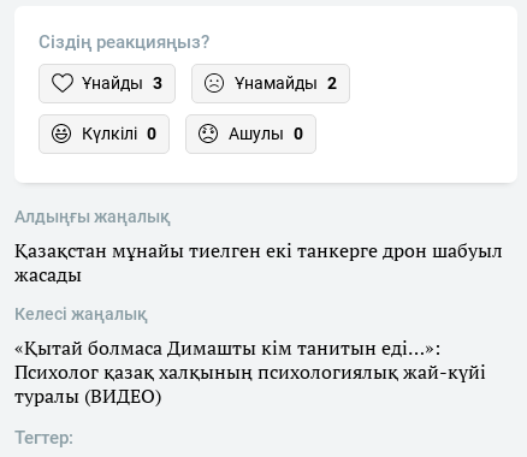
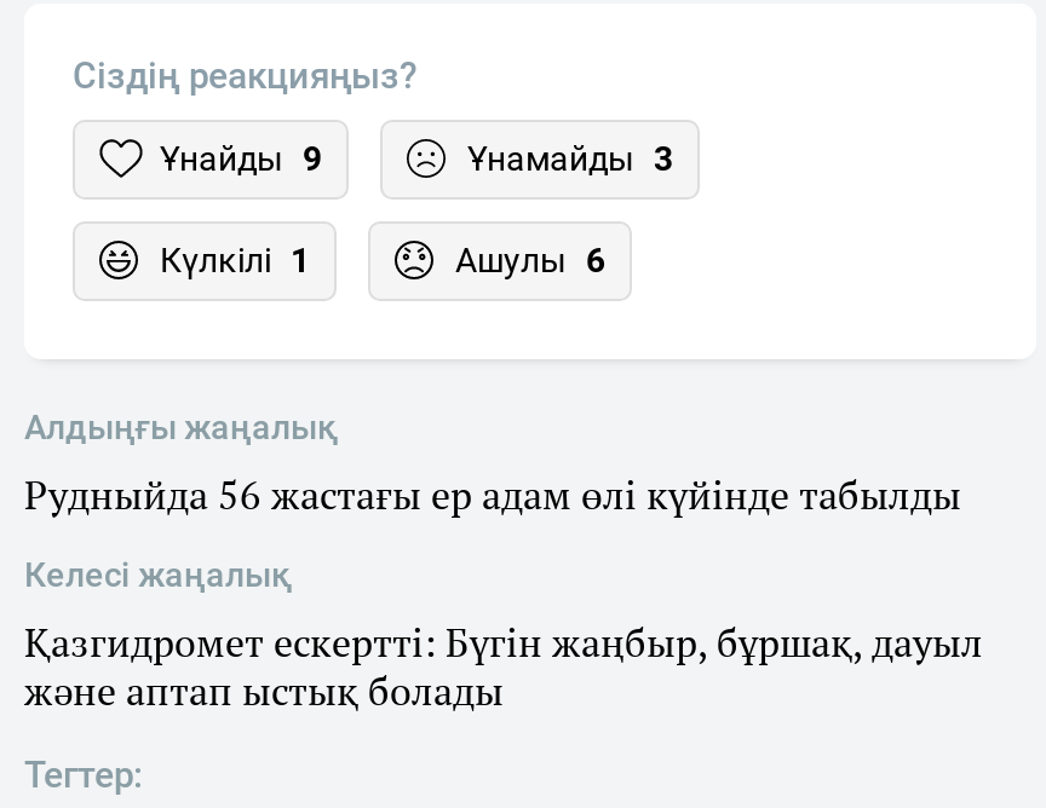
[82,73,162,92] Ұнайды 3 -> [160,139,322,178] Ұнайды 9
[235,73,337,92] Ұнамайды 2 -> [467,139,673,178] Ұнамайды 3
[82,124,156,143] Күлкілі 0 -> [160,240,310,279] Күлкілі 1
[229,124,303,143] Ашулы 0 -> [455,240,605,279] Ашулы 6
[14,237,503,287] Қазақстан мұнайы тиелген екі танкерге дрон шабуыл | жасады -> [24,468,961,521] Рудныйда 56 жастағы ер адам өлі күйінде табылды
[14,334,486,409] «Қытай болмаса Димашты кім танитын еді…»: | Психолог қазақ халқының психологиялық жай-күйі | туралы (ВИДЕО) -> [24,615,983,717] Қазгидромет ескертті: Бүгін жаңбыр, бұршақ, дауыл | және аптап ыстық болады

